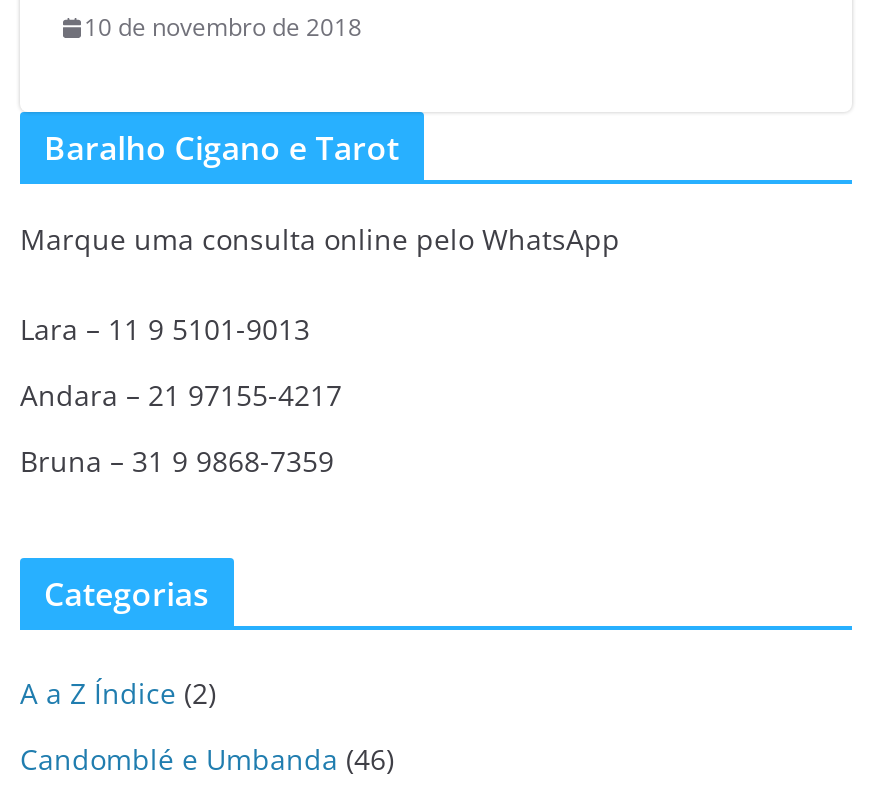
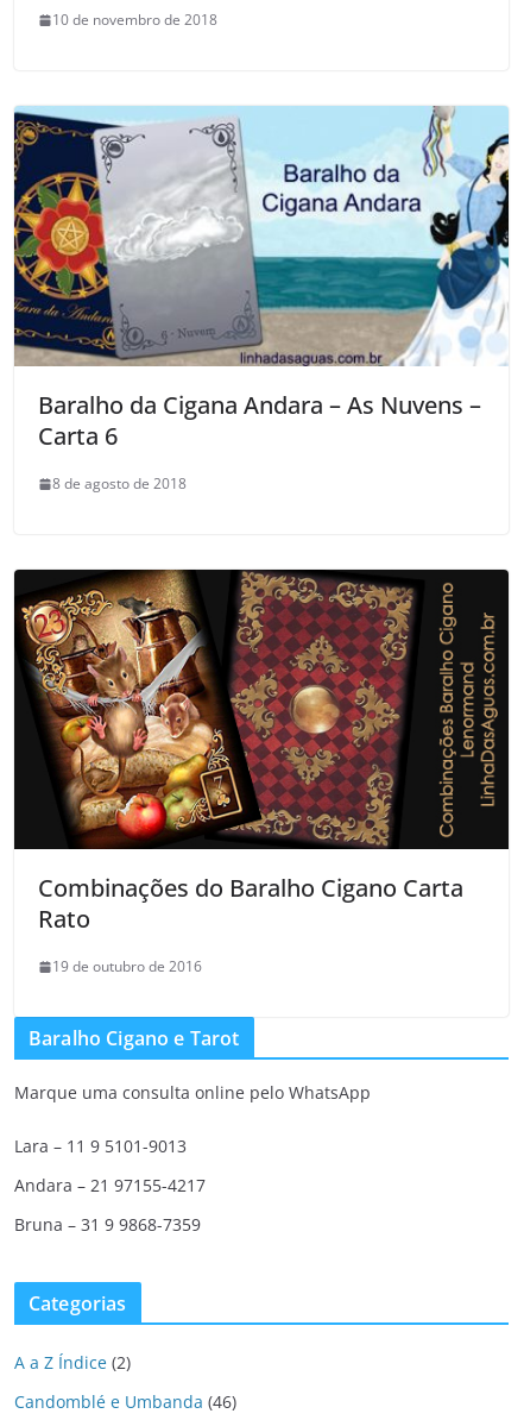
none -> [13,105,510,494] [image] | Baralho da Cigana Andara – As Nuvens – | Carta 6 | 8 de agosto de 2018
none -> [13,568,510,977] [image] | Combinações do Baralho Cigano Carta | Rato | 19 de outubro de 2016

